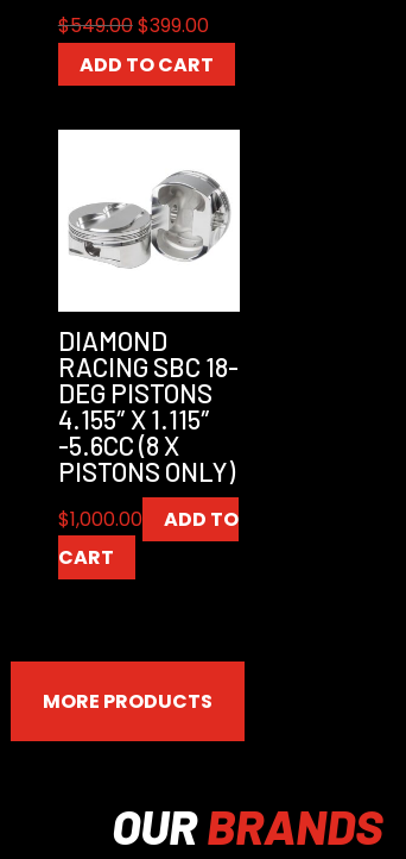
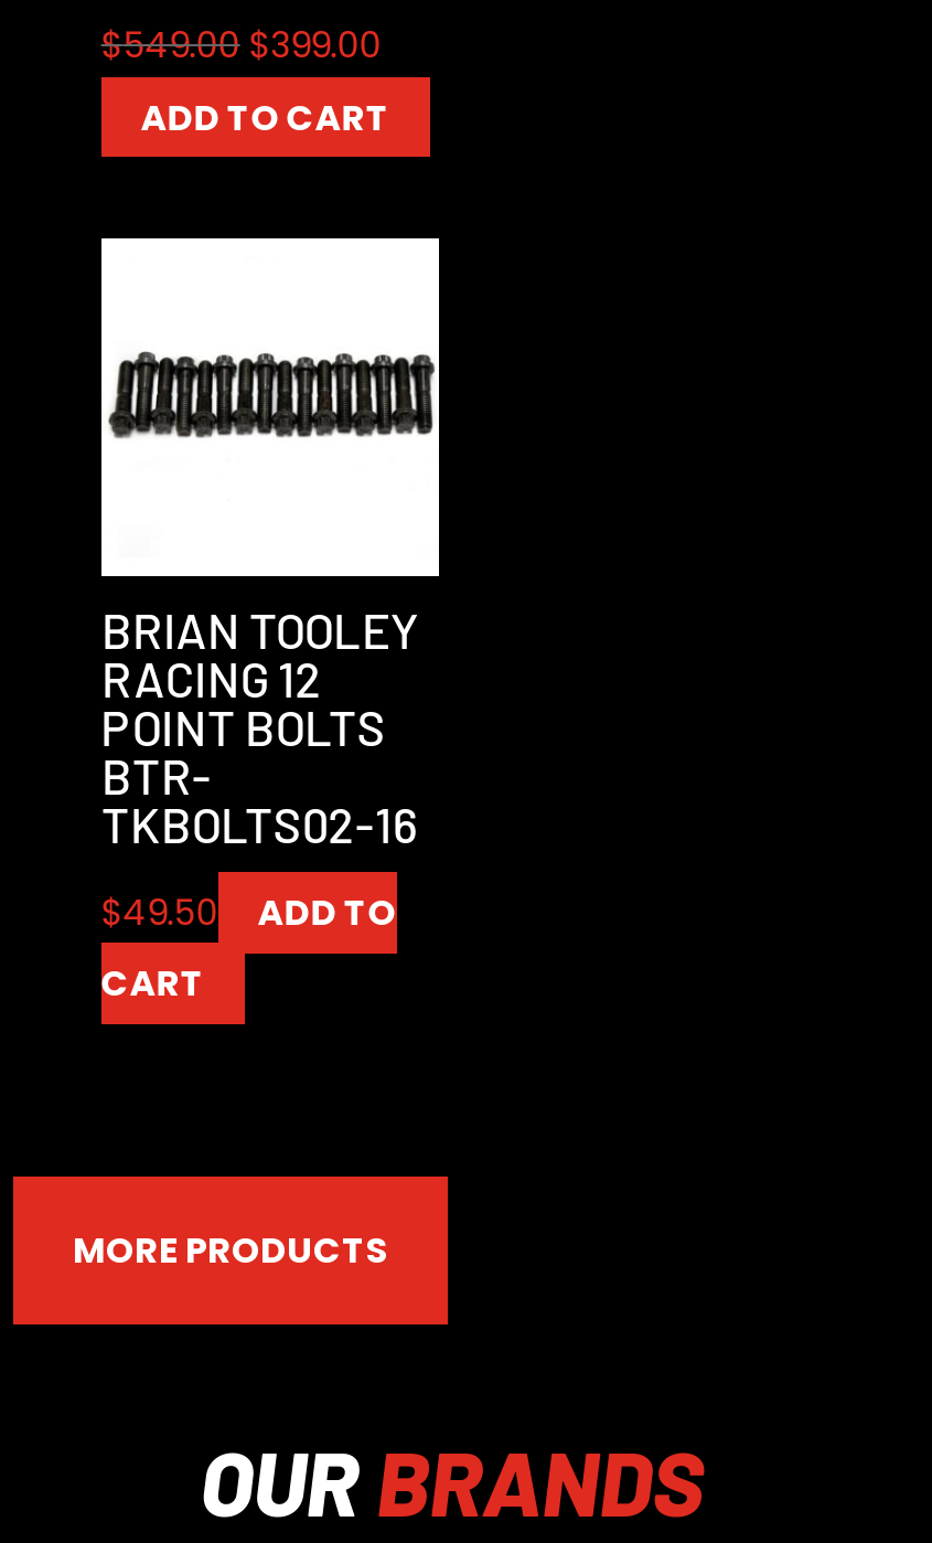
[66,171,237,269] [image] -> [108,318,435,446] [image]
[58,325,238,486] DIAMOND | RACING SBC 18- | DEG PISTONS | 4.155″ X 1.115″ | -5.6CC (8 X | PISTONS ONLY) -> [101,600,419,852] BRIAN TOOLEY | RACING 12 | POINT BOLTS | BTR- | TKBOLTS02-16
[58,505,238,533] $1,000.00 ADD TO -> [101,887,397,938] $49.50 ADD TO

